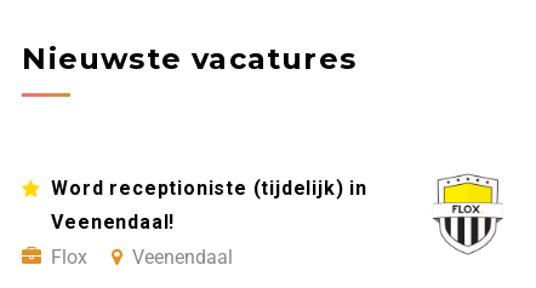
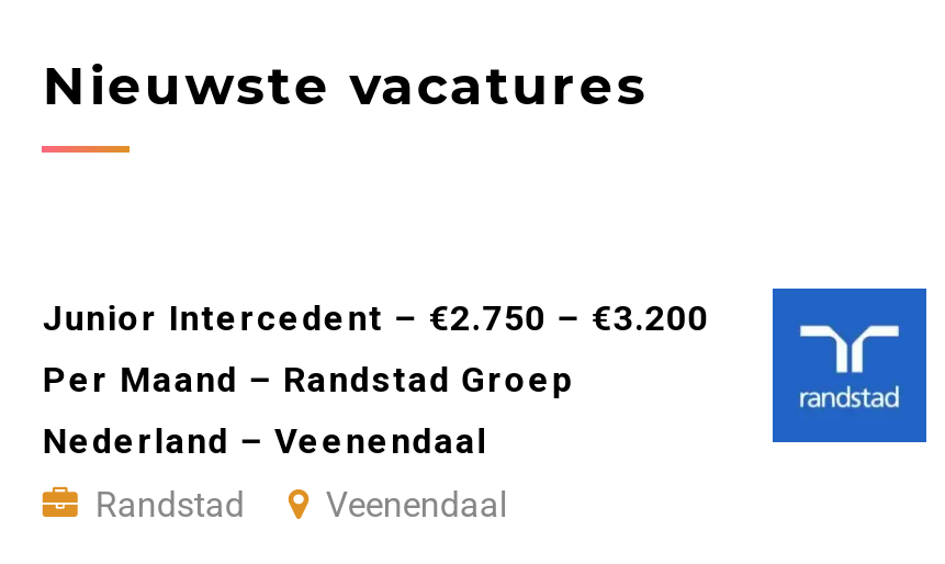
[51,177,367,269] Word receptioniste (tijdelijk) in | Veenendaal! | Flox -> [43,299,709,527] Junior Intercedent – €2.750 – €3.200 | Per Maand – Randstad Groep | Nederland – Veenendaal | Randstad
[426,171,511,255] [image] -> [770,285,929,445] [image]

